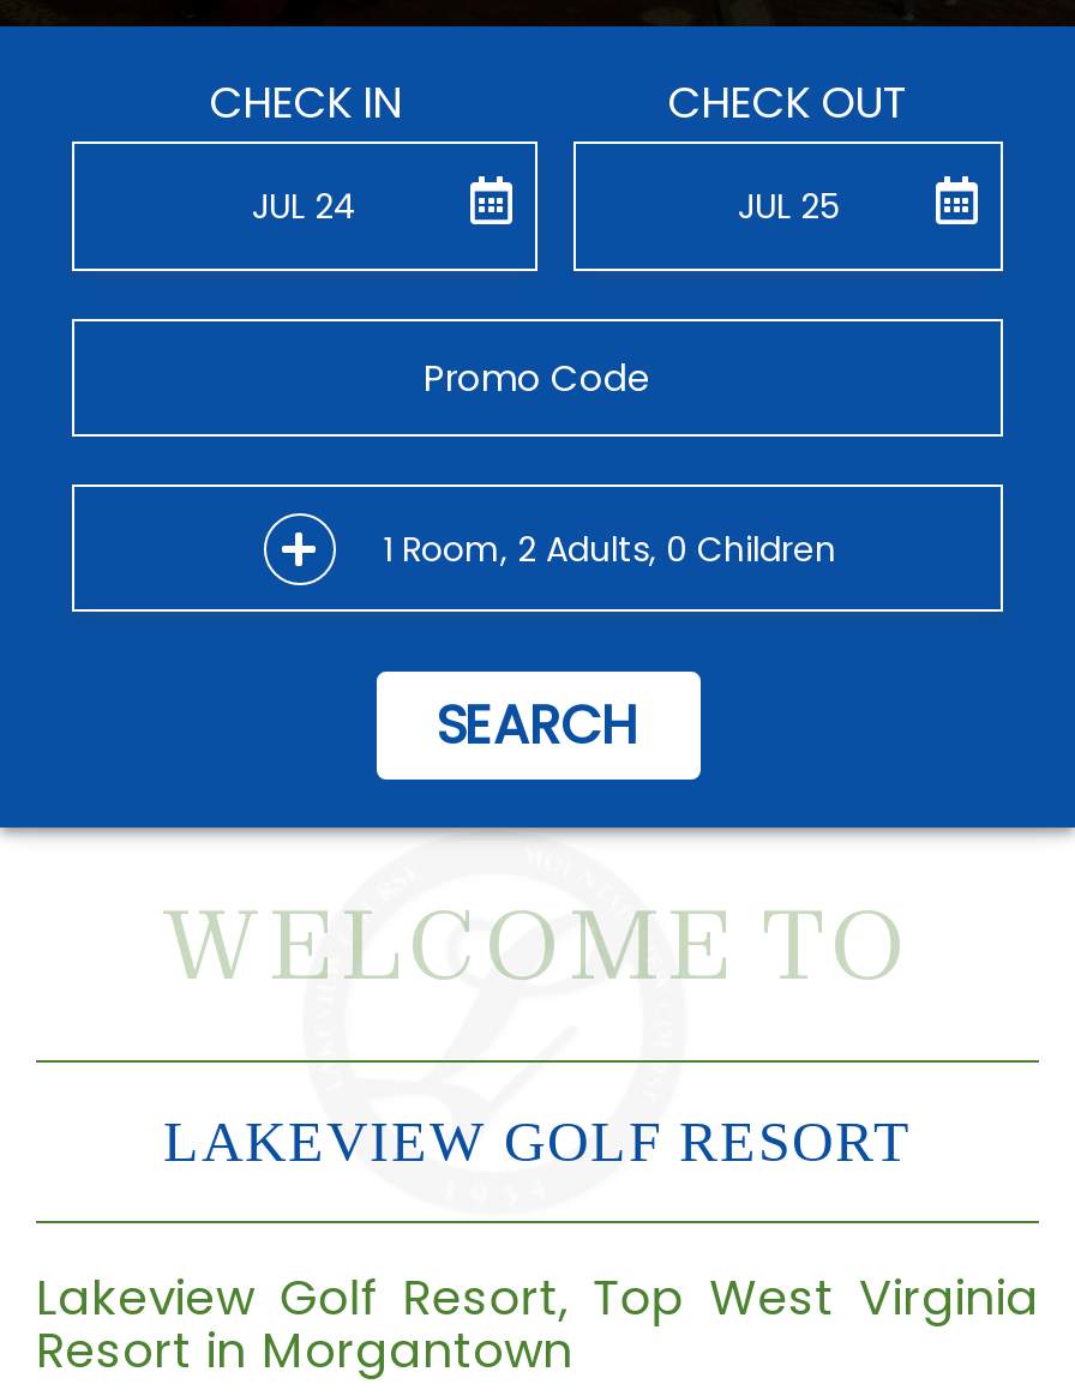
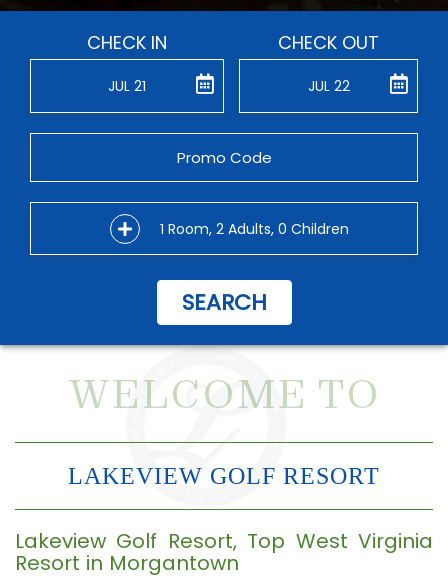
[252,182,358,230] JUL 24 -> [108,76,146,96] JUL 21
[738,182,839,230] JUL 25 -> [307,76,349,96] JUL 22

